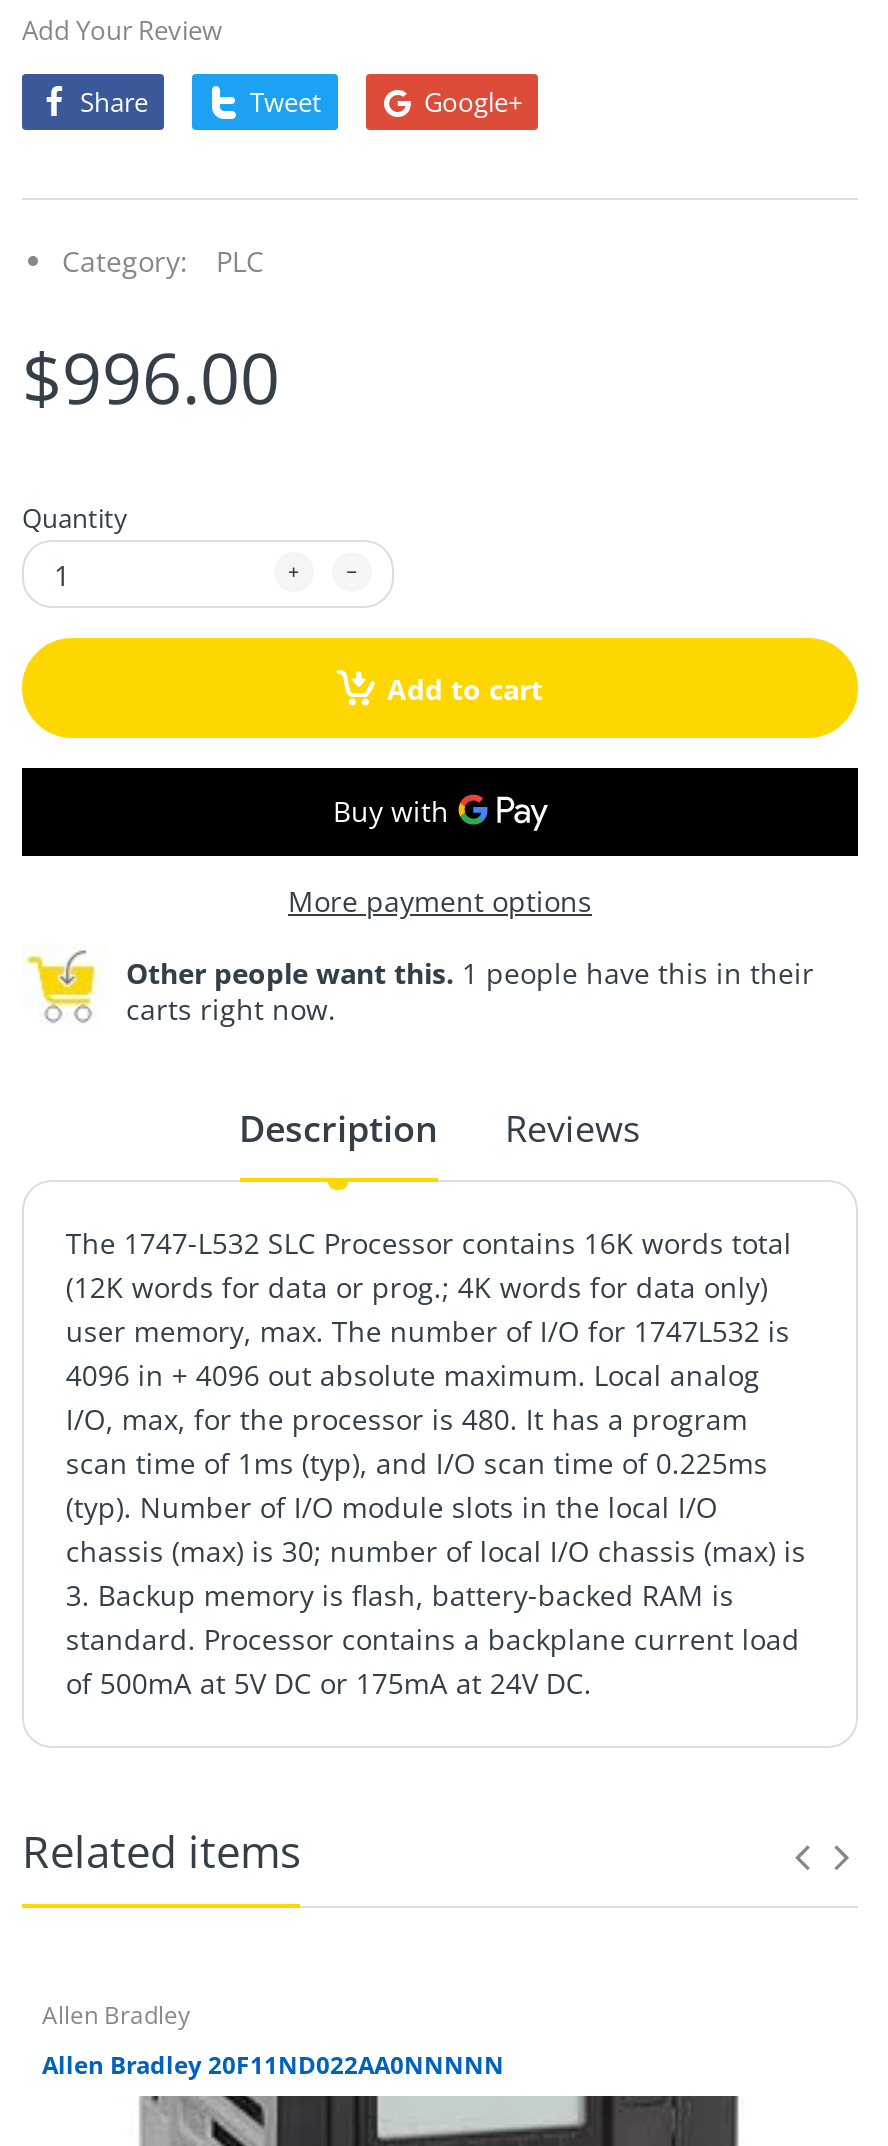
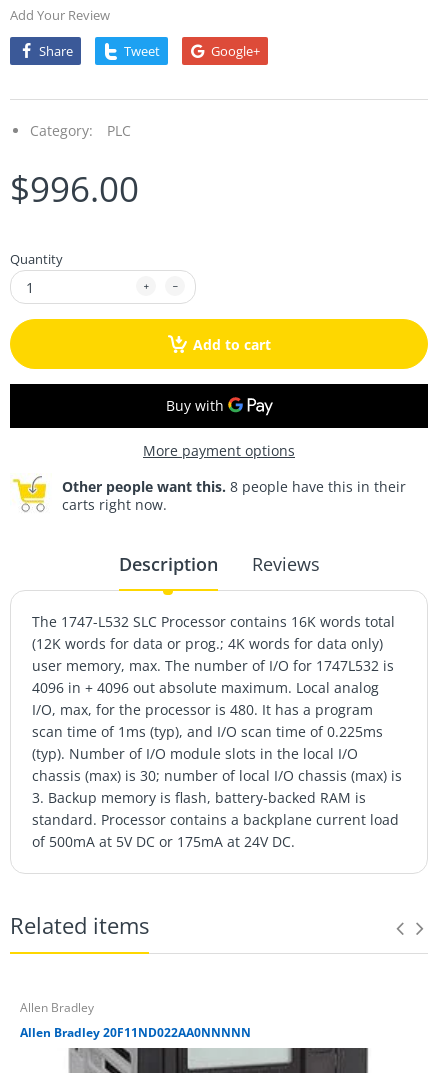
[126,955,814,993] Other people want this. 1 people have this in their -> [62,477,406,496] Other people want this. 8 people have this in their

